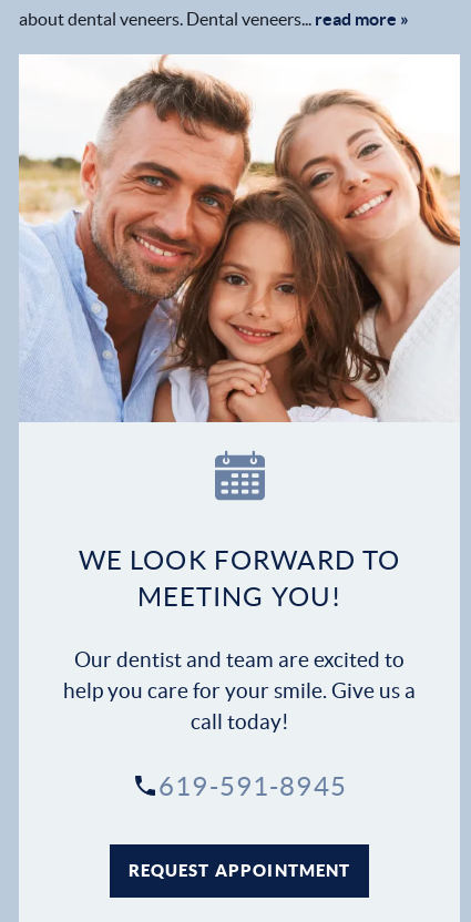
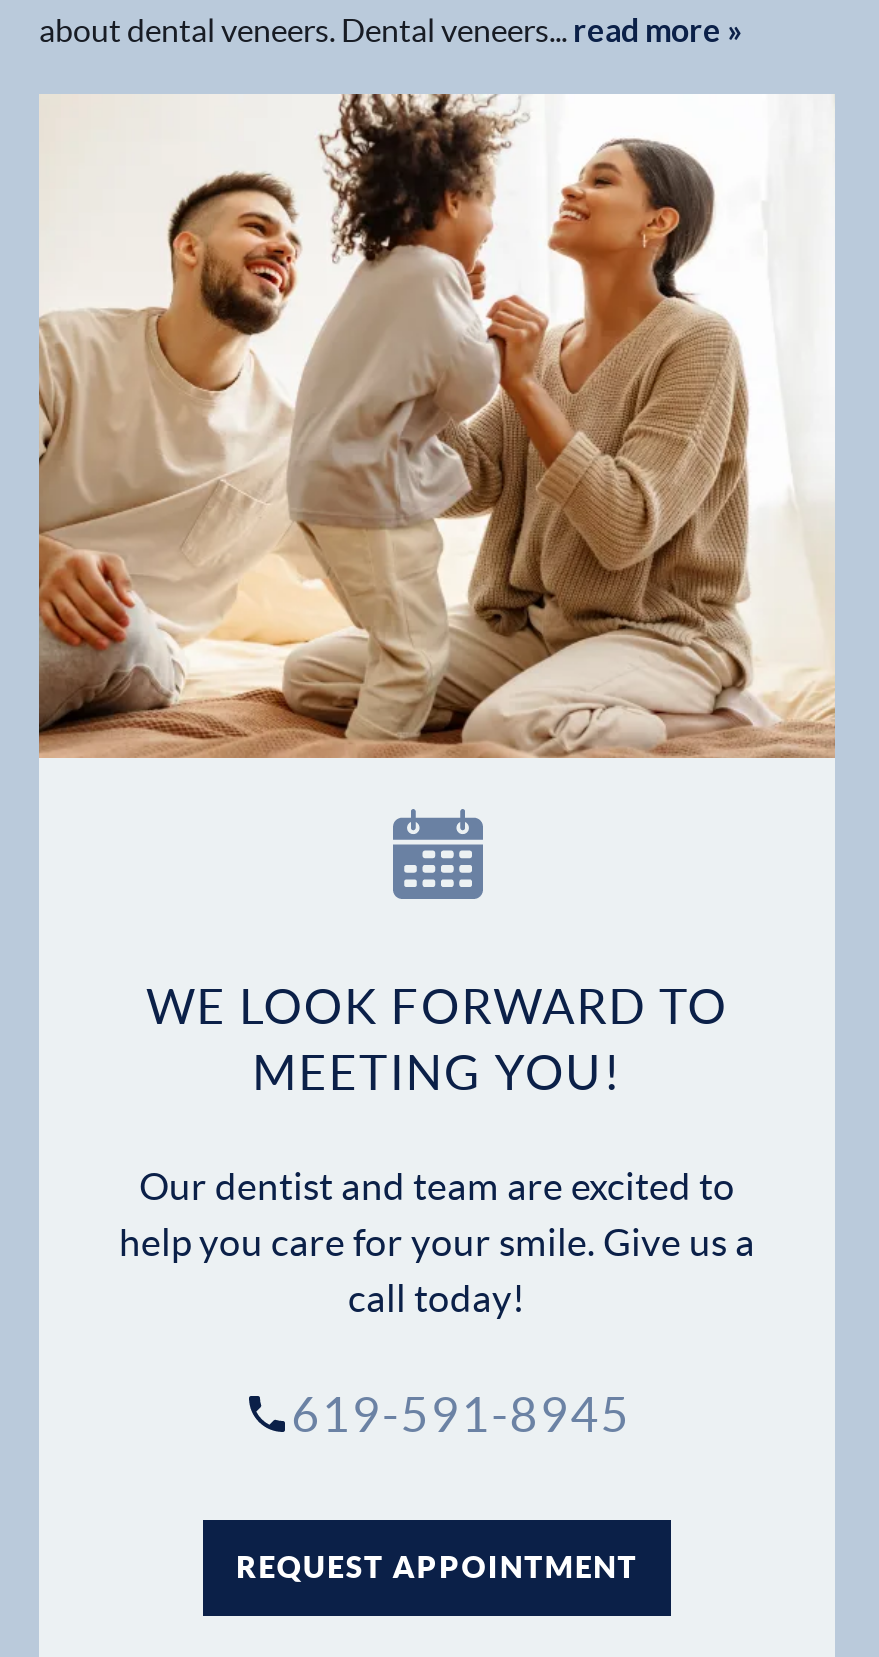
[18,54,461,423] [image] -> [37,92,837,760] [image]

